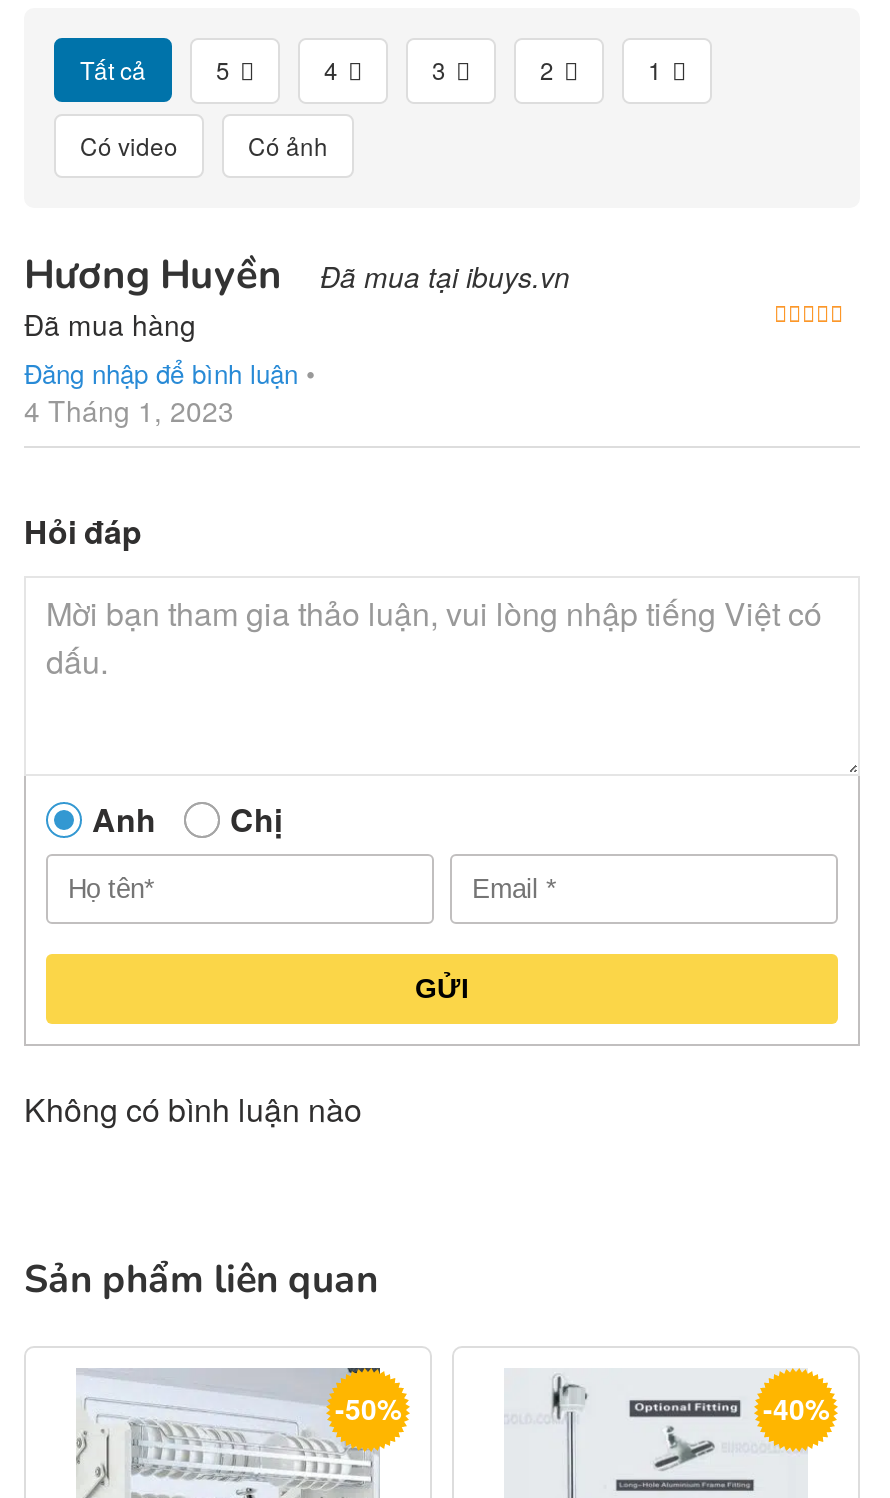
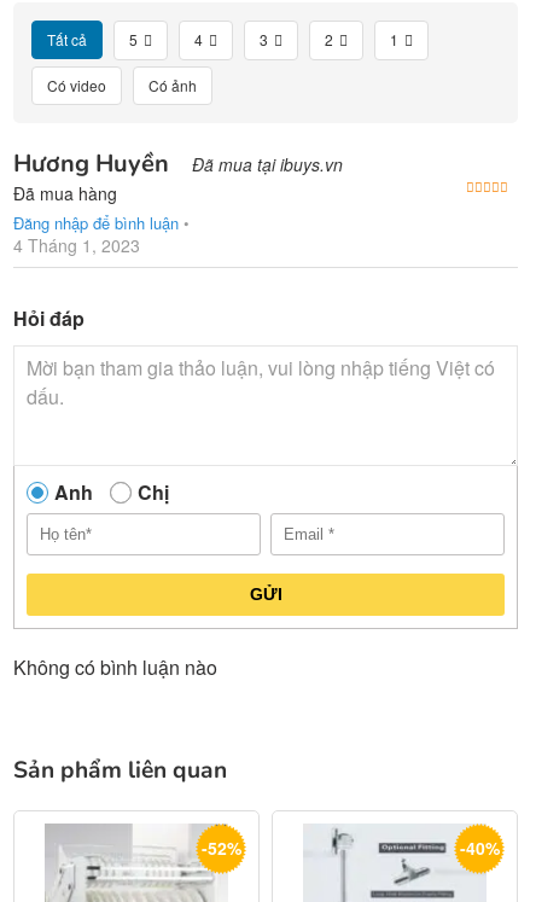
[335,1389,401,1429] -50% -> [201,836,241,860] -52%

